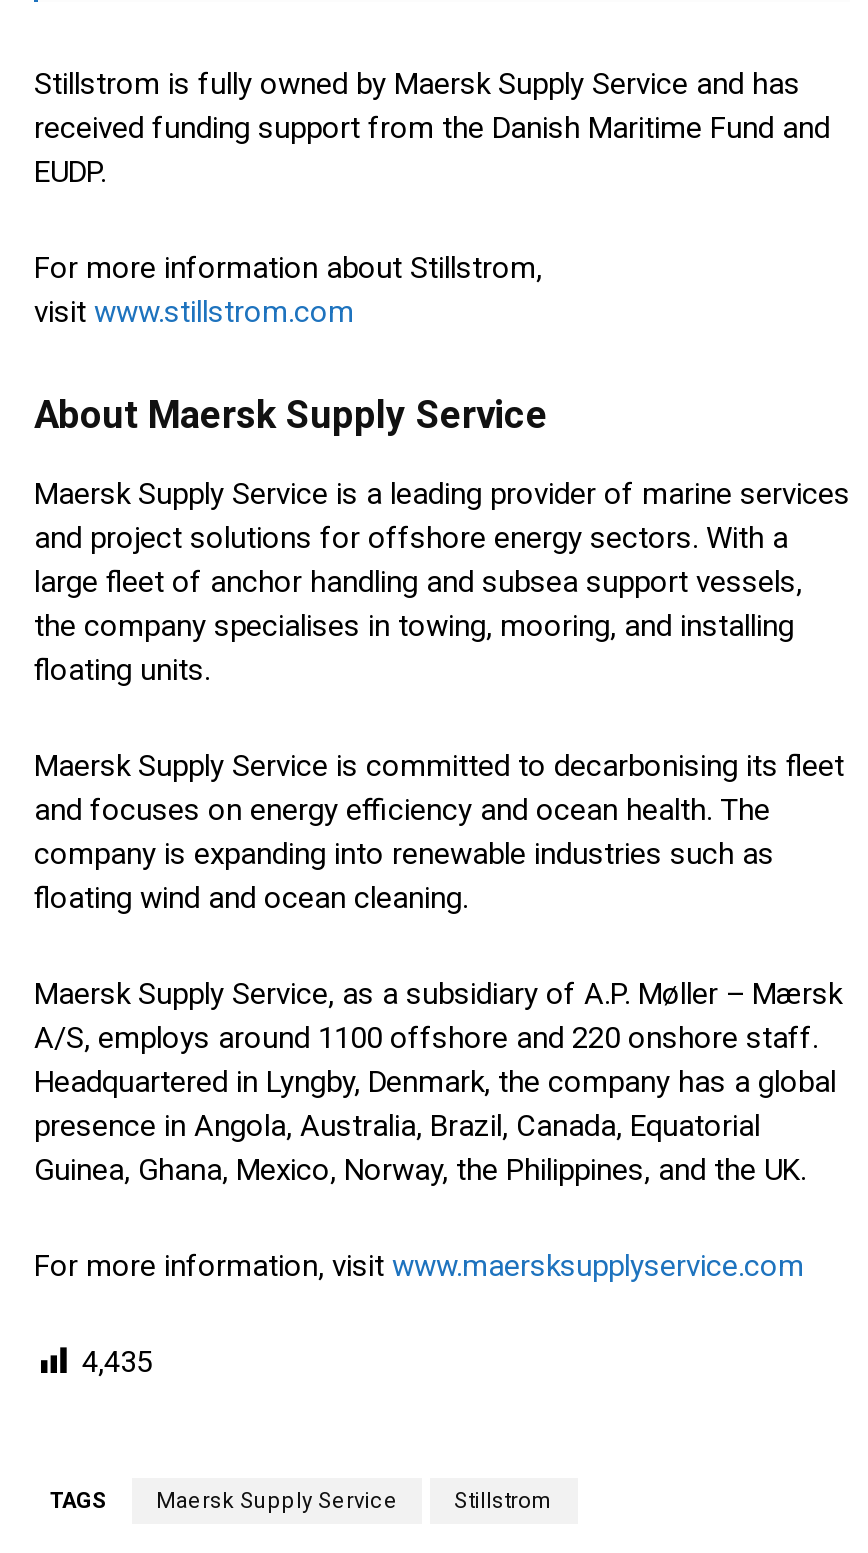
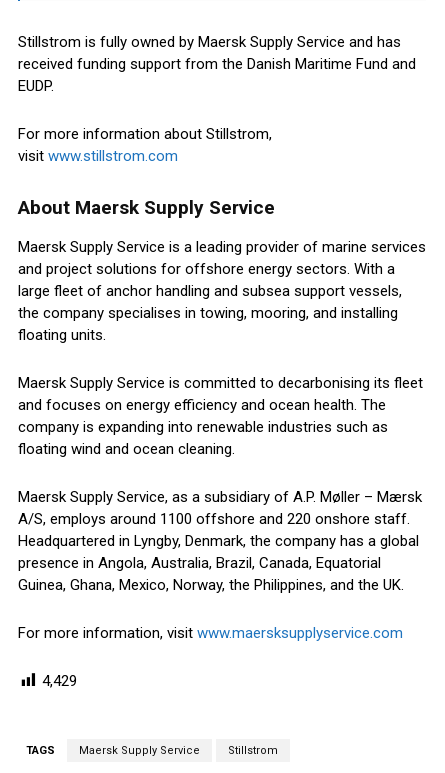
[82,1344,152,1380] 4,435 -> [42,672,77,690] 4,429

